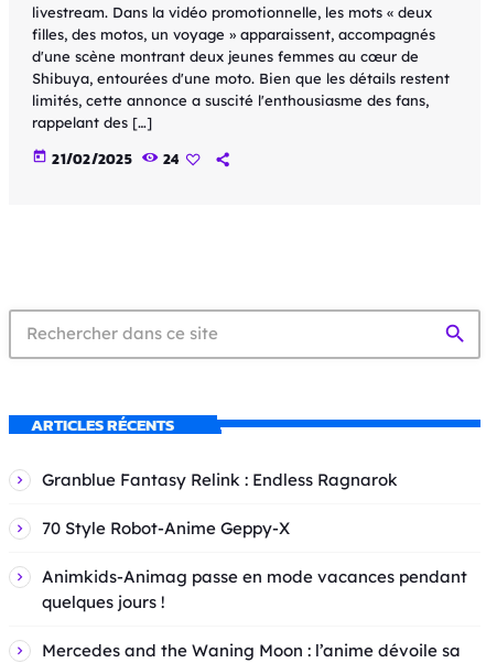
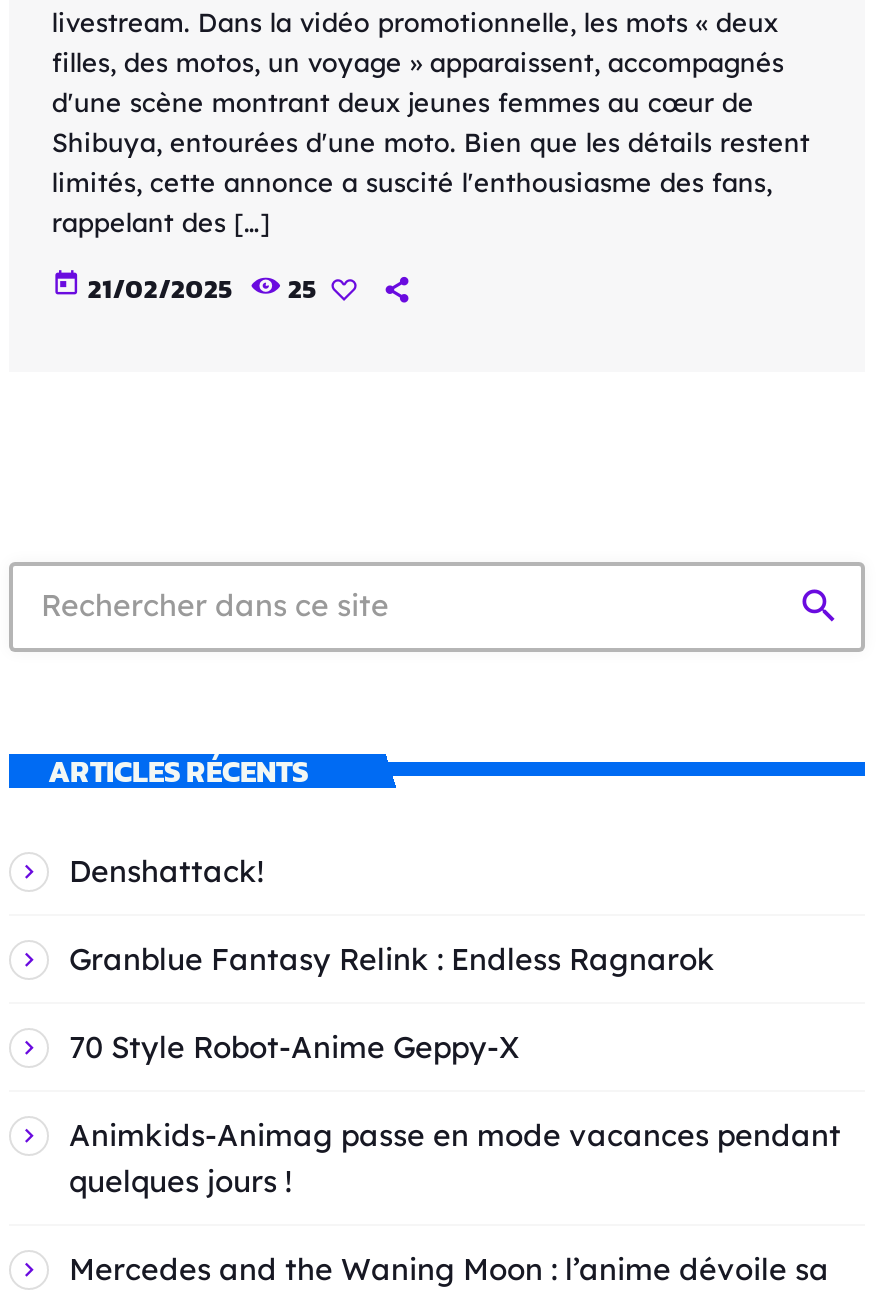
[163,148,179,169] 24 -> [288,269,317,307] 25
none -> [69,851,265,889] Denshattack!

